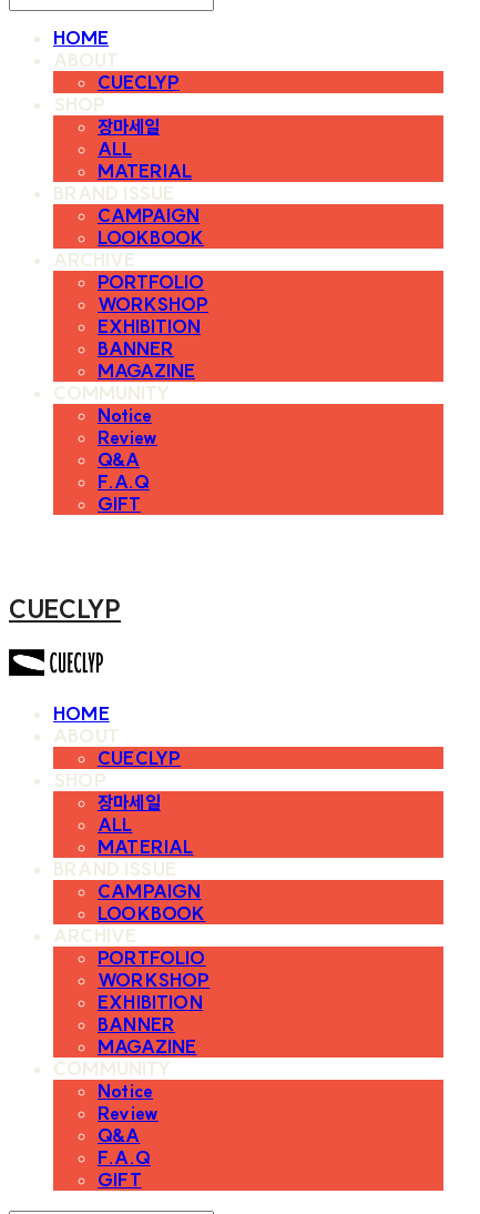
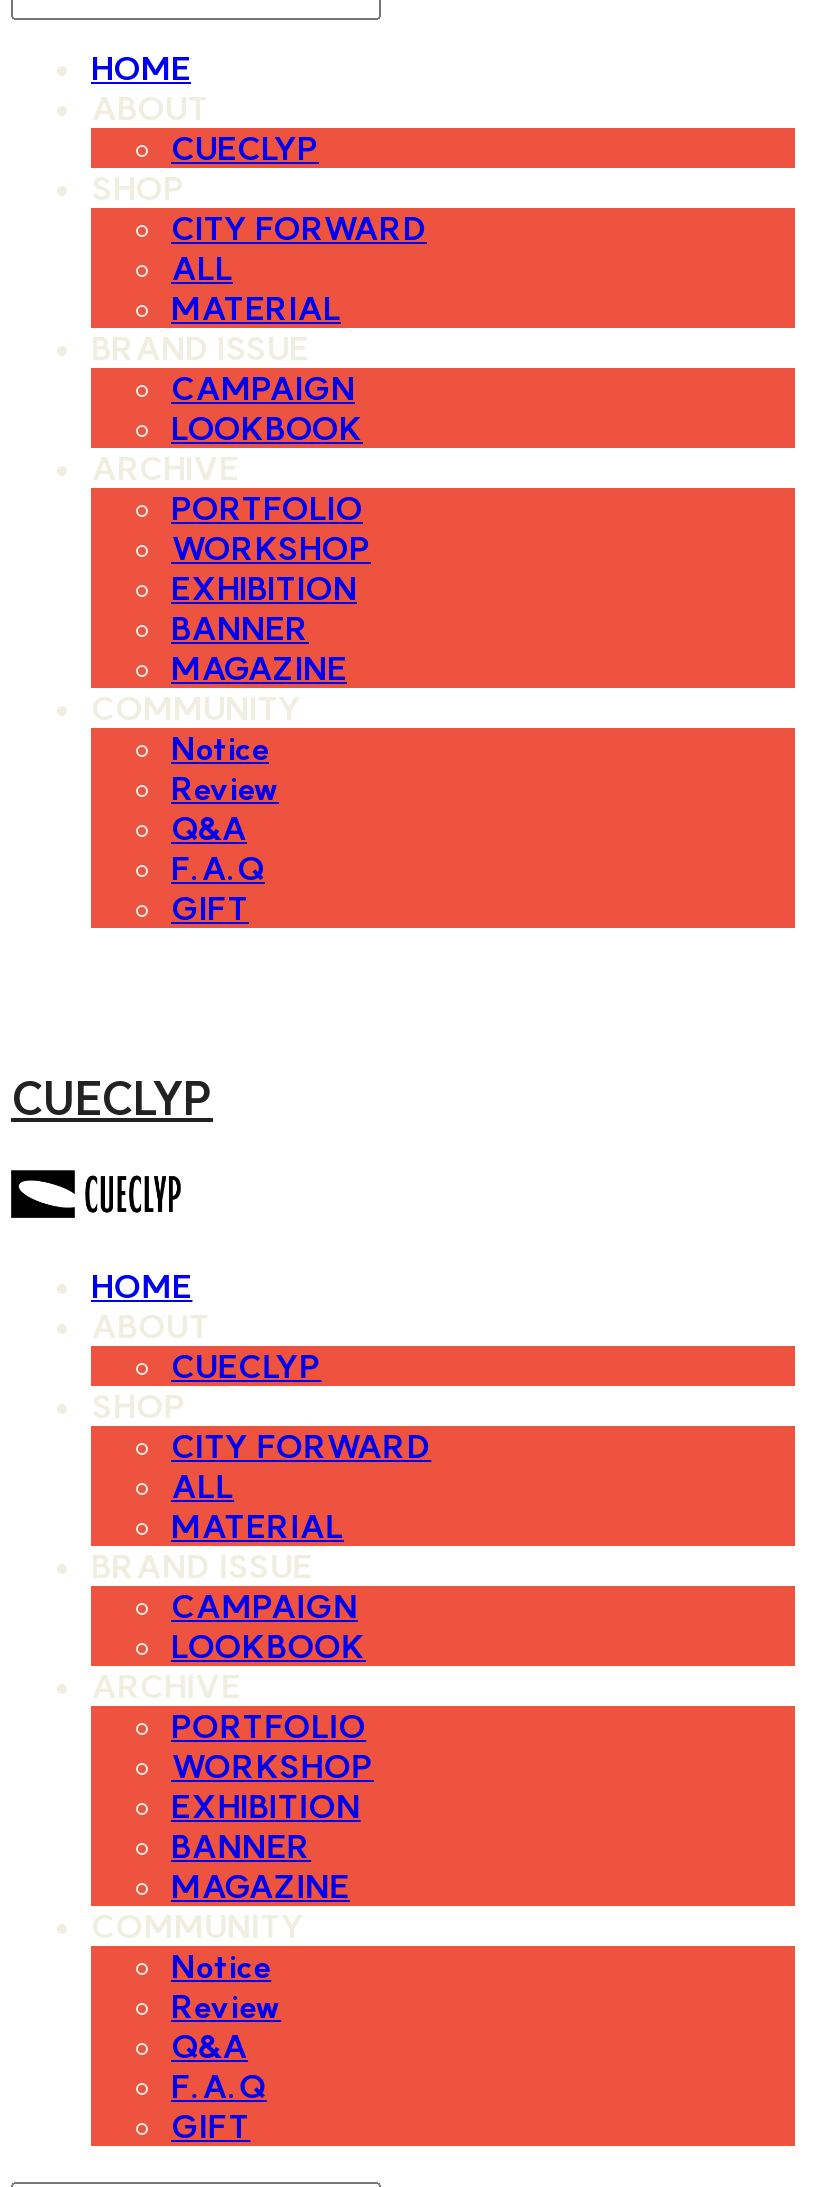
[98,116,160,138] 장마세일 -> [171,209,427,249] CITY FORWARD
[98,792,160,814] 장마세일 -> [171,1427,431,1467] CITY FORWARD

